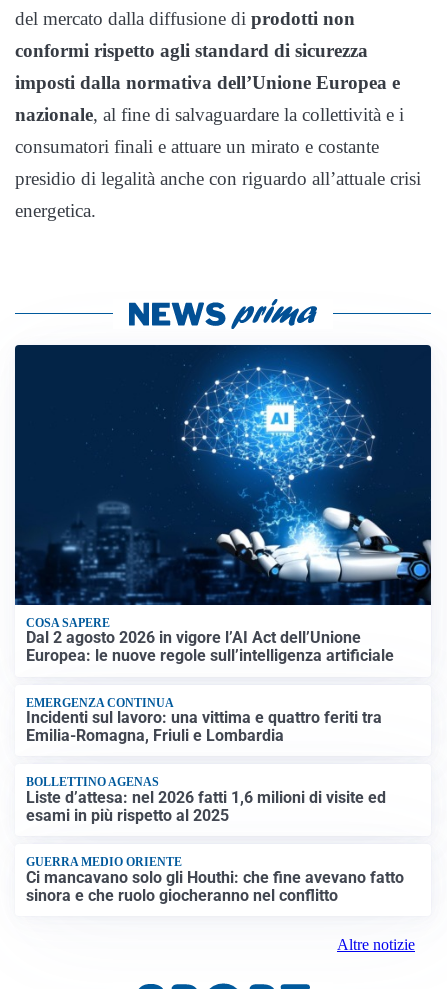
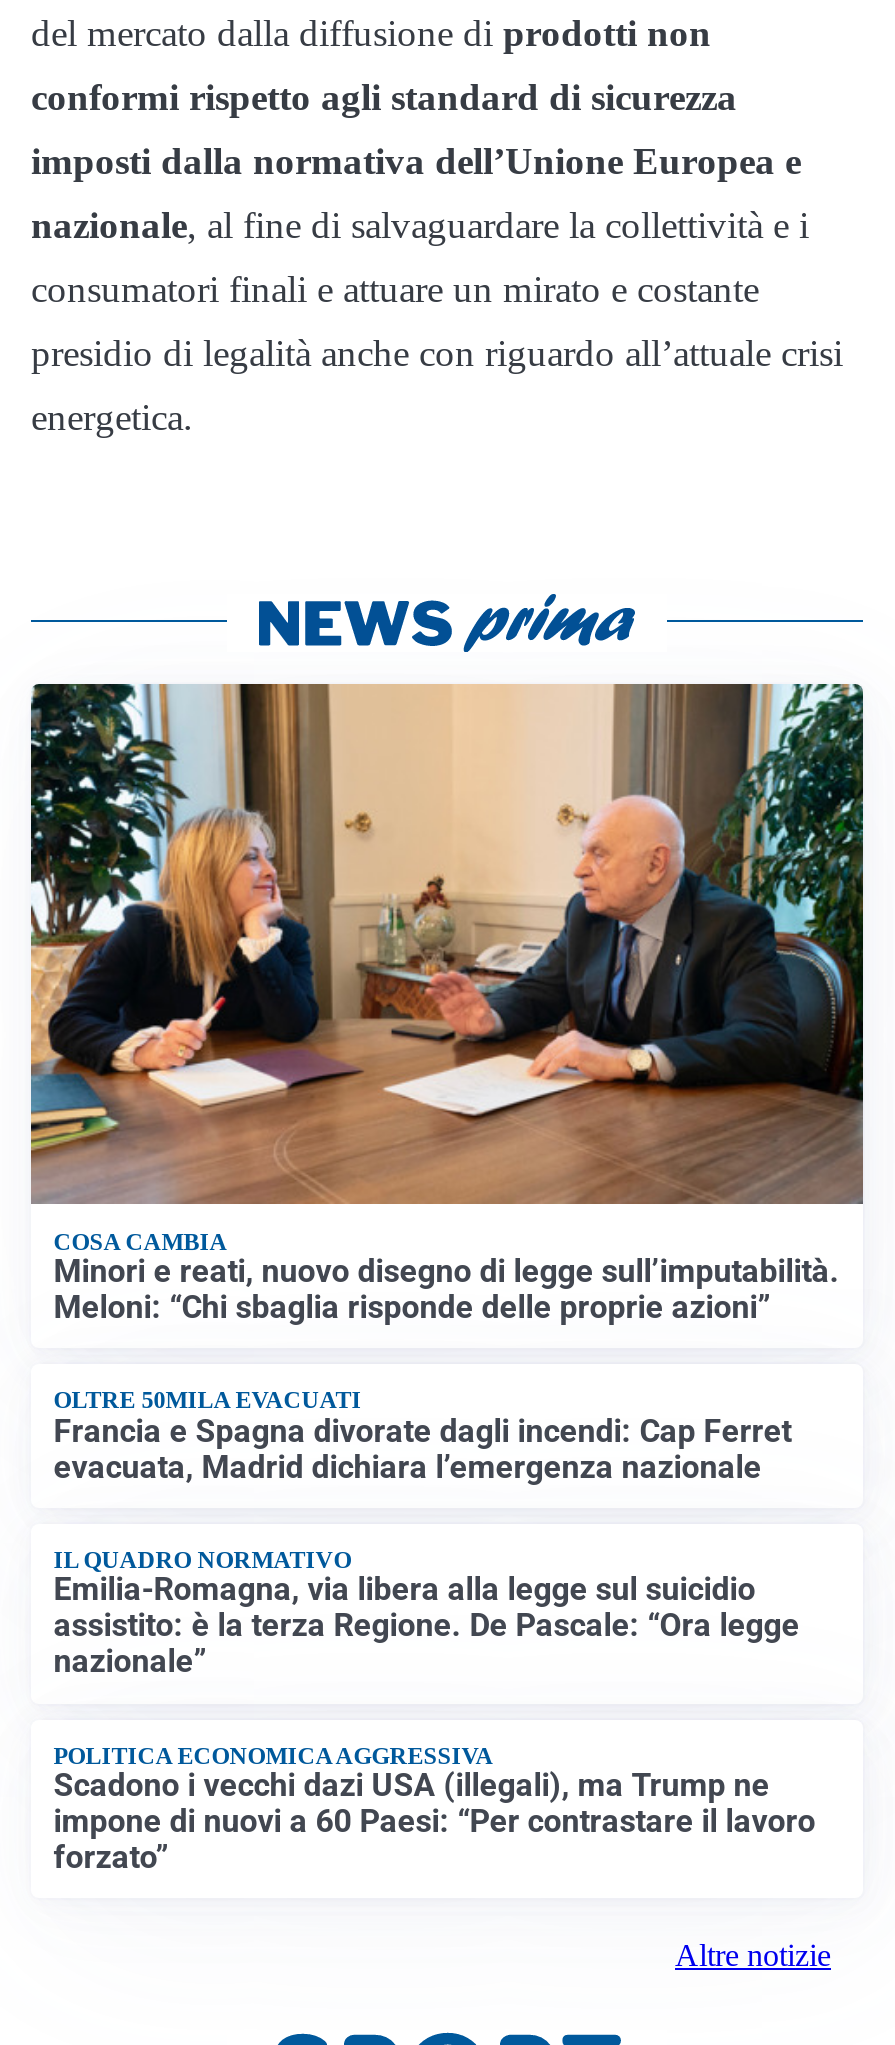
[14,344,432,665] [image] | COSA SAPERE | Dal 2 agosto 2026 in vigore l’AI Act dell’Unione | Europea: le nuove regole sull’intelligenza artificiale -> [29,681,865,1326] [image] | COSA CAMBIA | Minori e reati, nuovo disegno di legge sull’imputabilità. | Meloni: “Chi sbaglia risponde delle proprie azioni”
[26,696,382,745] EMERGENZA CONTINUA | Incidenti sul lavoro: una vittima e quattro feriti tra | Emilia-Romagna, Friuli e Lombardia -> [53,1386,791,1485] OLTRE 50MILA EVACUATI | Francia e Spagna divorate dagli incendi: Cap Ferret | evacuata, Madrid dichiara l’emergenza nazionale
[26,775,386,825] BOLLETTINO AGENAS | Liste d’attesa: nel 2026 fatti 1,6 milioni di visite ed | esami in più rispetto al 2025 -> [53,1546,799,1681] IL QUADRO NORMATIVO | Emilia-Romagna, via libera alla legge sul suicidio | assistito: è la terza Regione. De Pascale: “Ora legge | nazionale”
[26,855,404,905] GUERRA MEDIO ORIENTE | Ci mancavano solo gli Houthi: che fine avevano fatto | sinora e che ruolo giocheranno nel conflitto -> [53,1741,815,1876] POLITICA ECONOMICA AGGRESSIVA | Scadono i vecchi dazi USA (illegali), ma Trump ne | impone di nuovi a 60 Paesi: “Per contrastare il lavoro | forzato”

